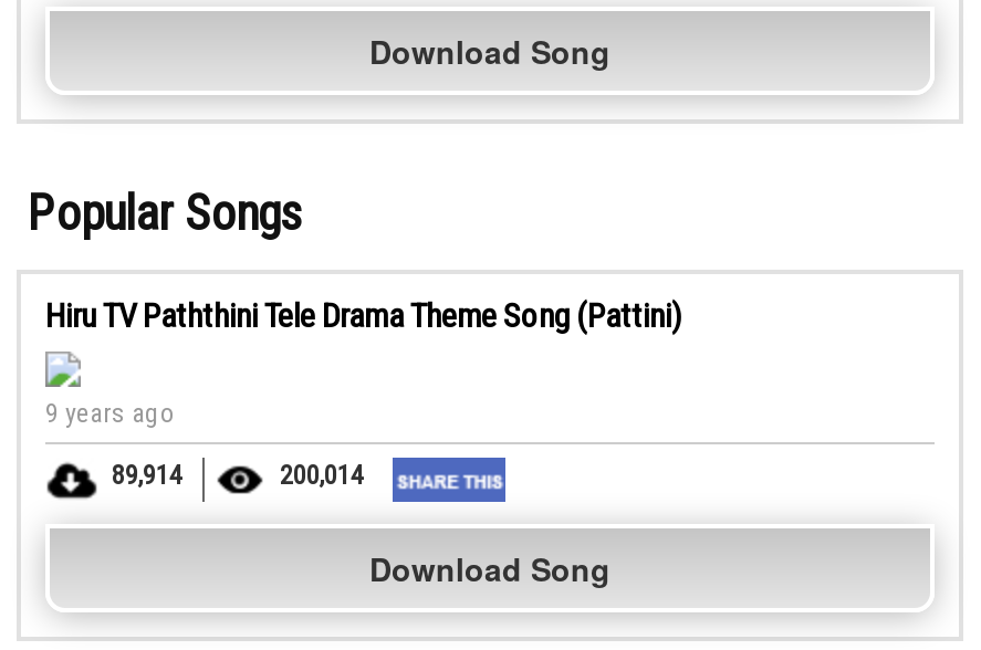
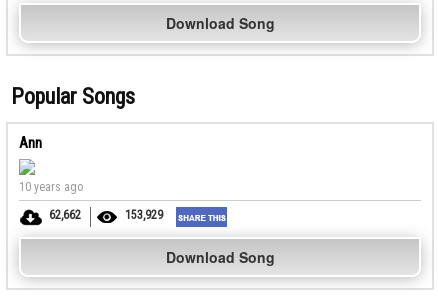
[45,296,682,336] Hiru TV Paththini Tele Drama Theme Song (Pattini) -> [19,134,42,152] Ann
[45,398,174,429] 9 years ago -> [19,180,83,194] 10 years ago
[112,460,364,491] 89,914 | 200,014 -> [49,208,163,222] 62,662 | 153,929

